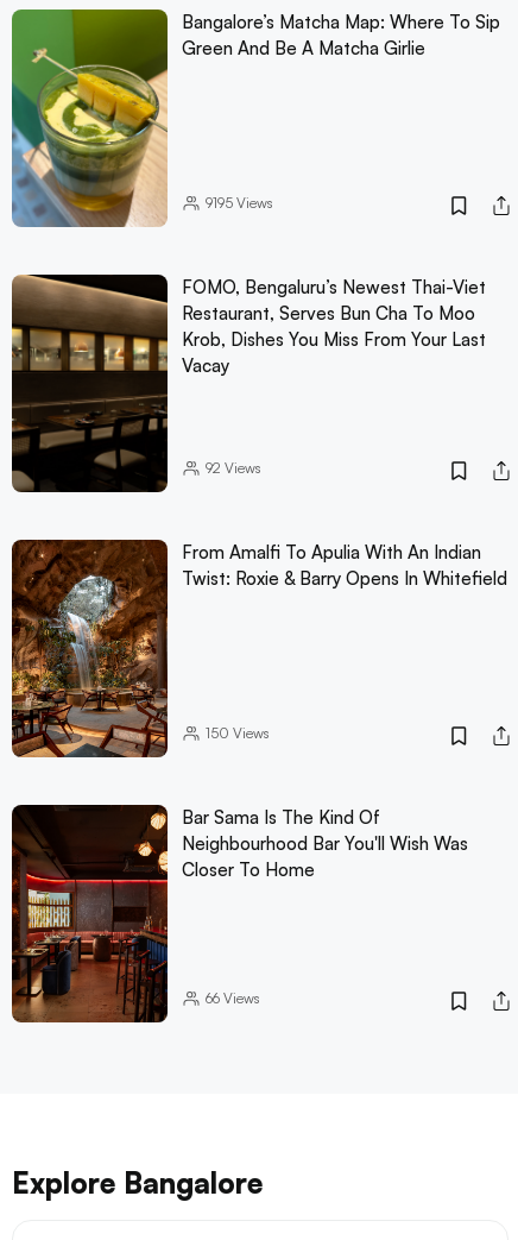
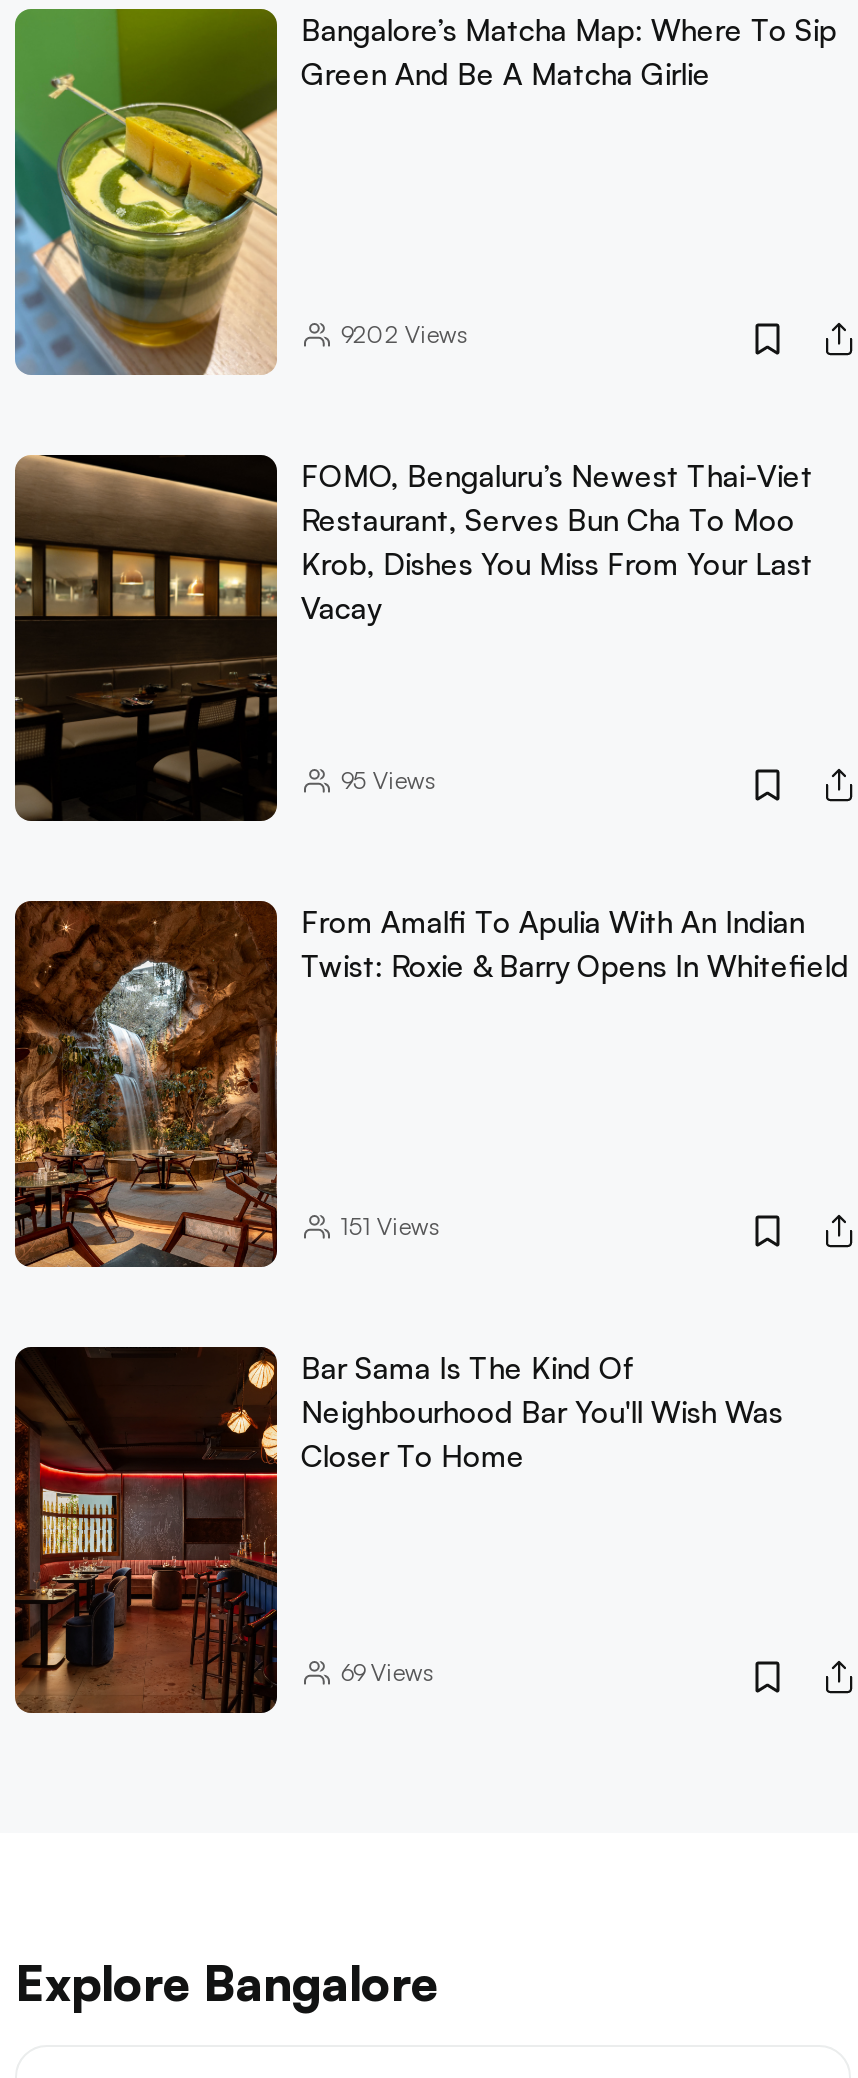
[205,194,273,212] 9195 Views -> [341,319,467,349] 9202 Views
[205,459,261,477] 92 Views -> [341,765,435,795] 95 Views
[205,724,269,742] 150 Views -> [341,1211,439,1241] 151 Views
[205,989,260,1007] 66Views -> [341,1656,433,1686] 69Views

